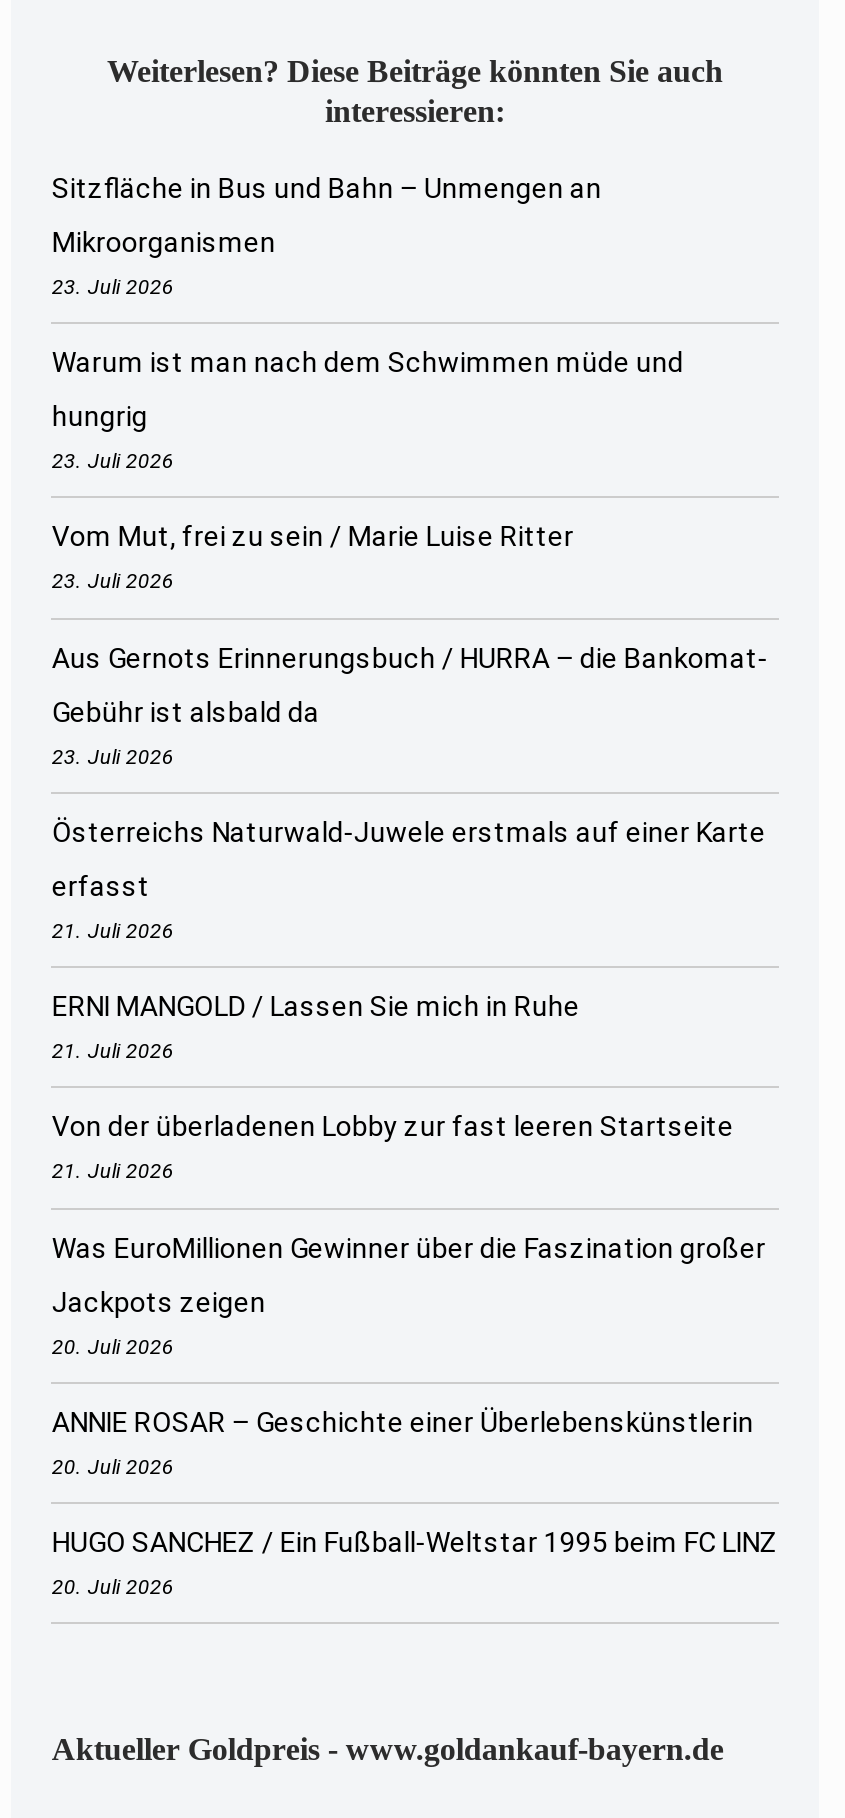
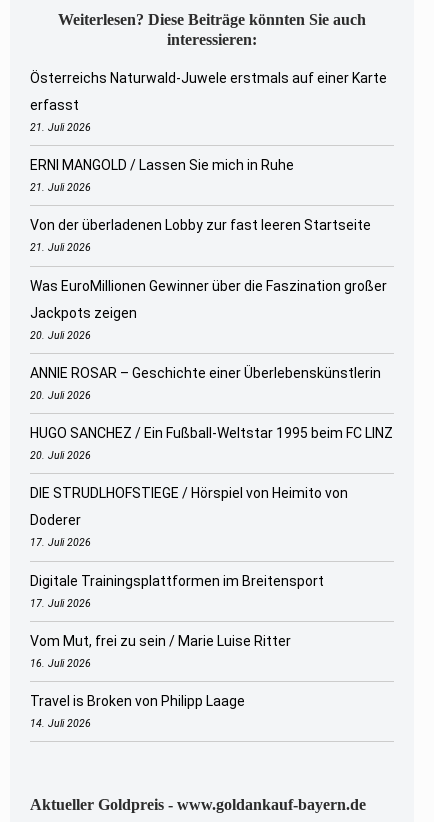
[52,172,768,769] Sitzfläche in Bus und Bahn – Unmengen an | Mikroorganismen | 23. Juli 2026 | Warum ist man nach dem Schwimmen müde und | hungrig | 23. Juli 2026 | 23. Juli 2026 | Aus Gernots Erinnerungsbuch / HURRA – die Bankomat- | Gebühr ist alsbald da | 23. Juli 2026 -> none
moved [52,521,574,553] -> [30,633,291,649]: Vom Mut, frei zu sein / Marie Luise Ritter
moved [52,816,778,1600] -> [30,70,393,462]: Österreichs Naturwald-Juwele erstmals auf einer Karte | erfasst | 21. Juli 2026 | ... | HUGO SANCHEZ / Ein Fußball-Weltstar 1995 beim FC LINZ | 20. Juli 2026
none -> [30,485,348,730] DIE STRUDLHOFSTIEGE / Hörspiel von Heimito von | Doderer | 17. Juli 2026 | Digitale Trainingsplattformen im Breitensport | 17. Juli 2026 | 16. Juli 2026 | Travel is Broken von Philipp Laage | 14. Juli 2026

